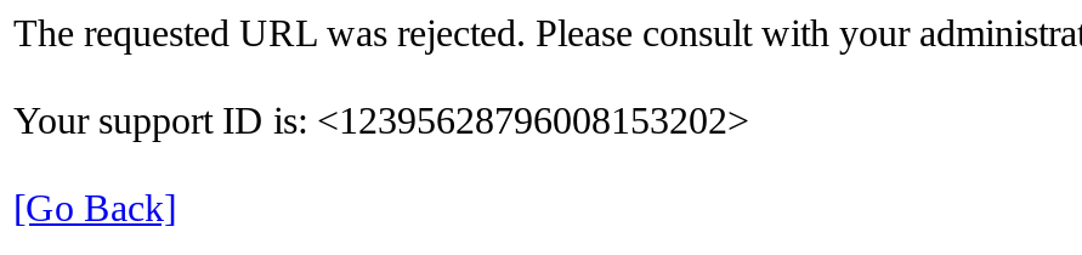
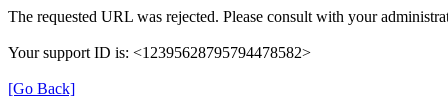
[13,100,749,141] Your support ID is: <12395628796008153202> -> [8,44,311,61] Your support ID is: <12395628795794478582>

